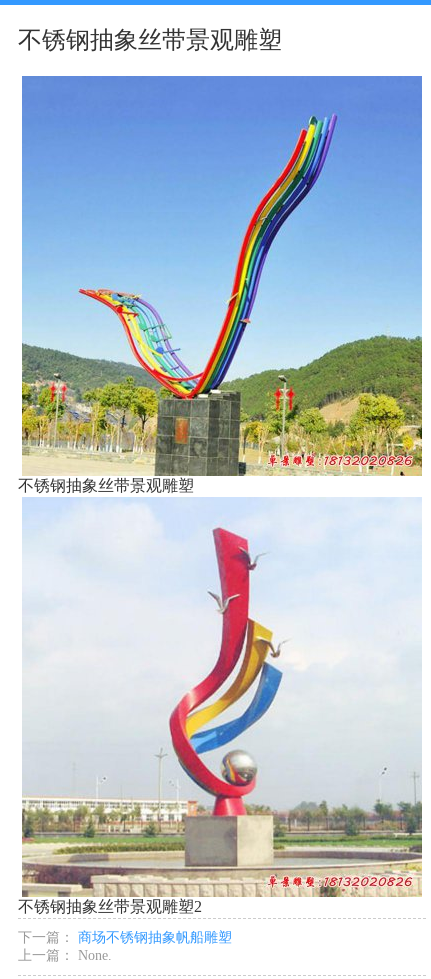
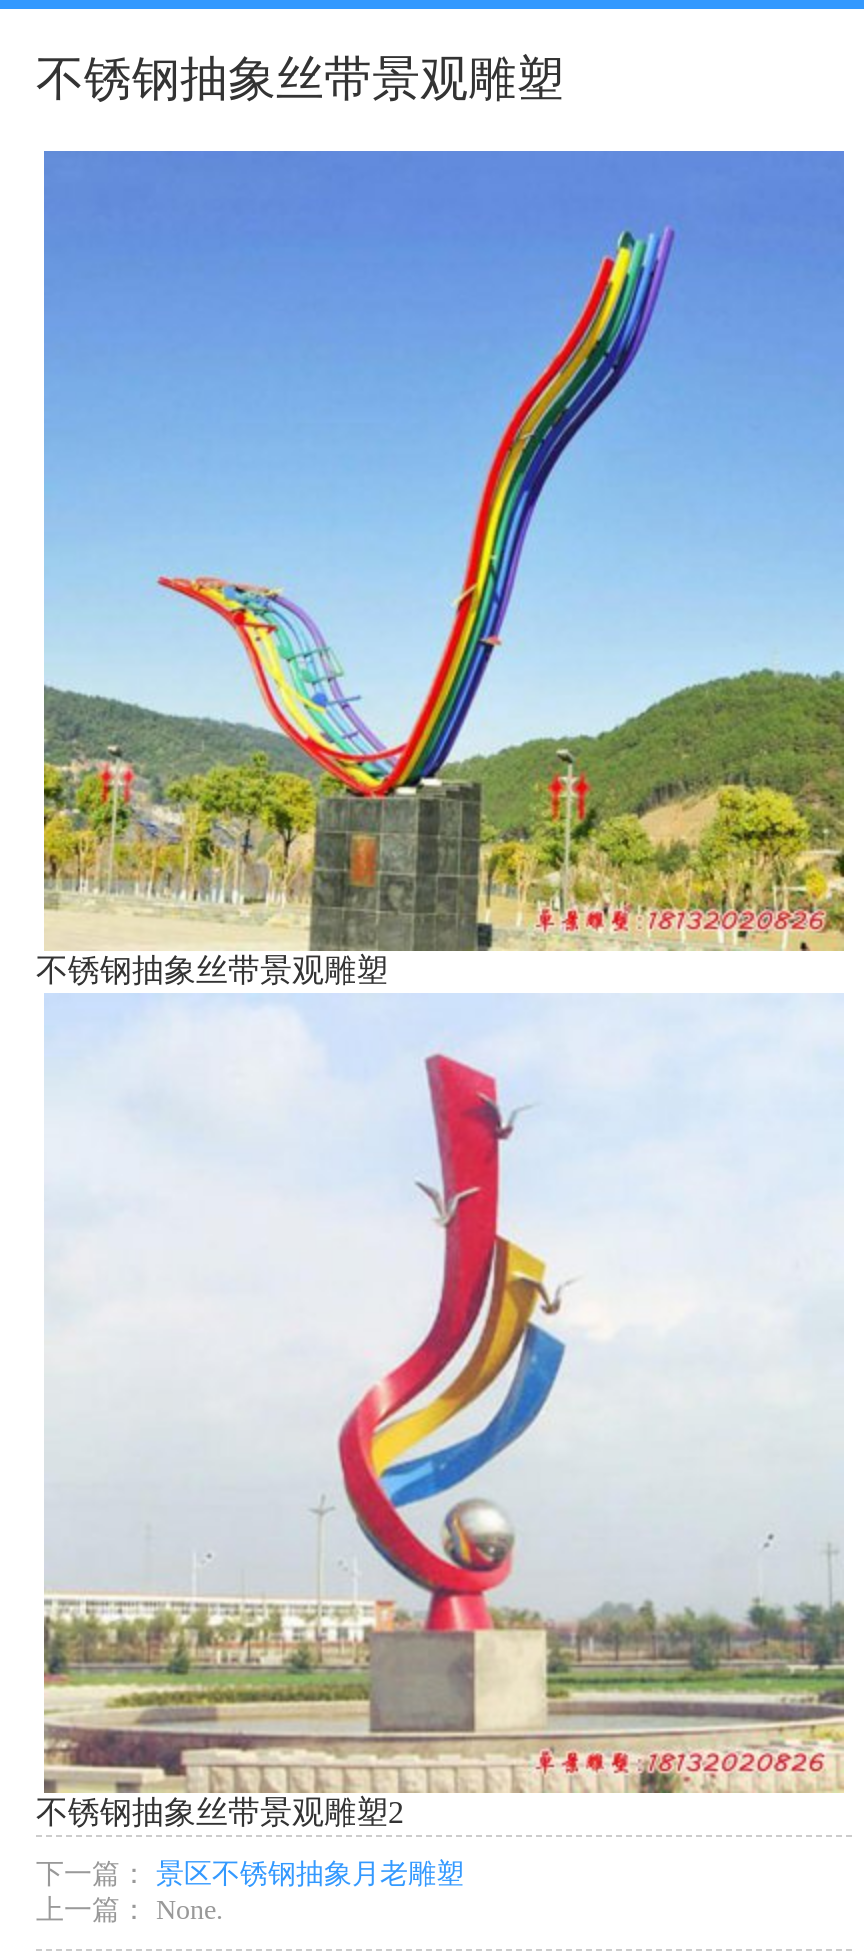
[18,930,232,945] 下一篇：商场不锈钢抽象帆船雕塑 -> [36,1859,464,1889] 下一篇：景区不锈钢抽象月老雕塑

